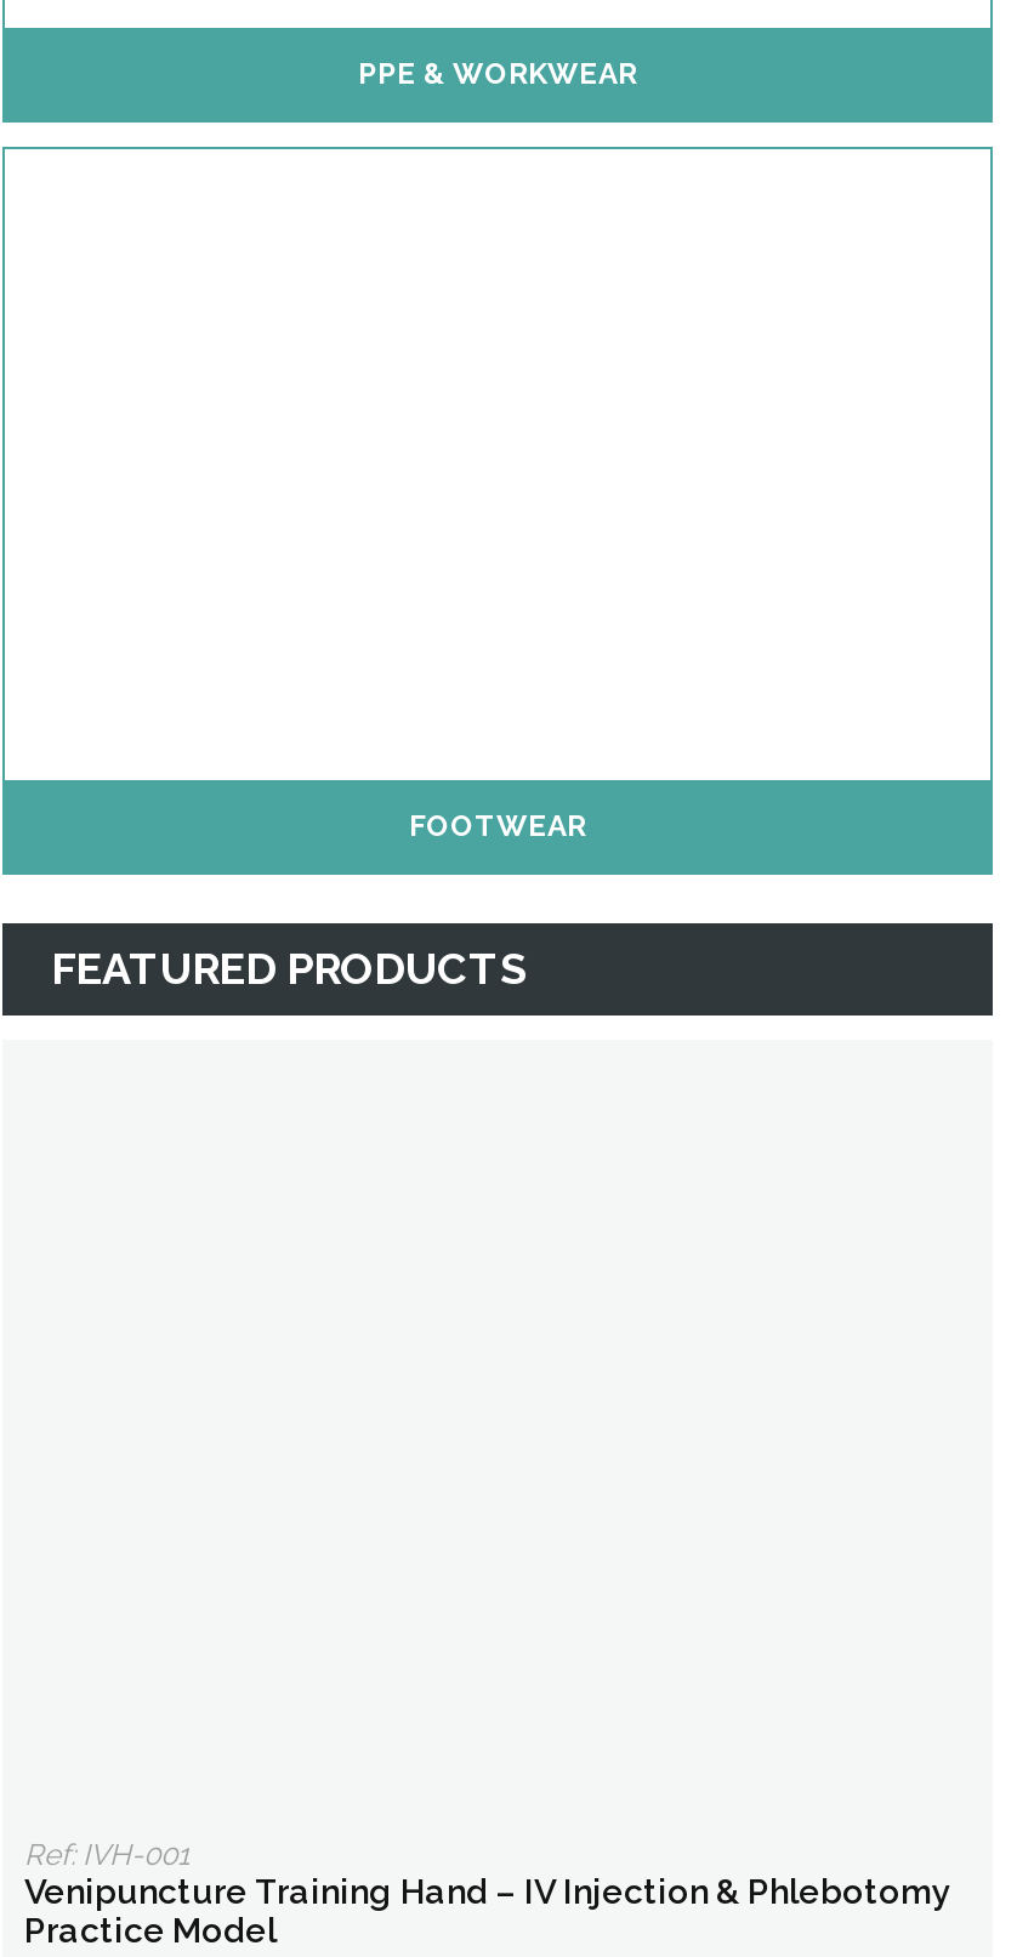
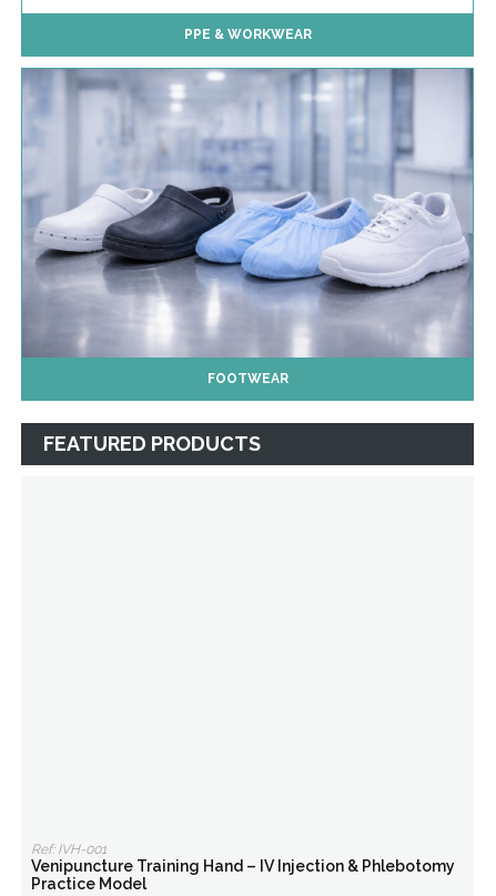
none -> [21,68,474,358] [image]

